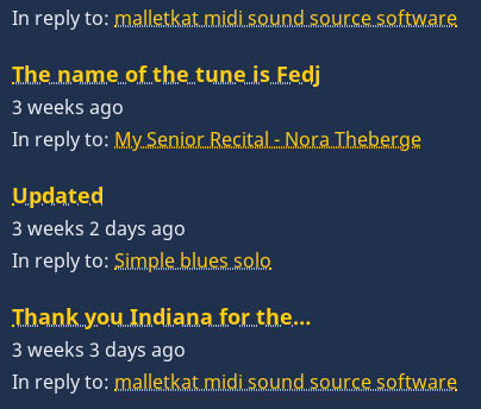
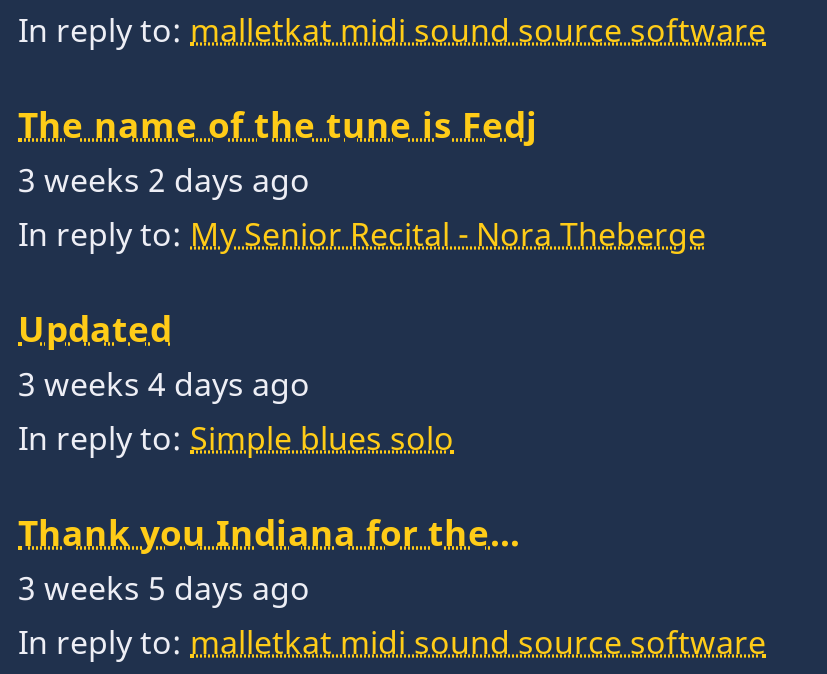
[12,94,124,120] 3 weeks ago -> none
moved [12,216,186,242] -> [18,158,310,202]: 3 weeks 2 days ago
none -> [18,363,310,407] 3 weeks 4 days ago
[12,337,186,363] 3 weeks 3 days ago -> [18,567,310,611] 3 weeks 5 days ago

